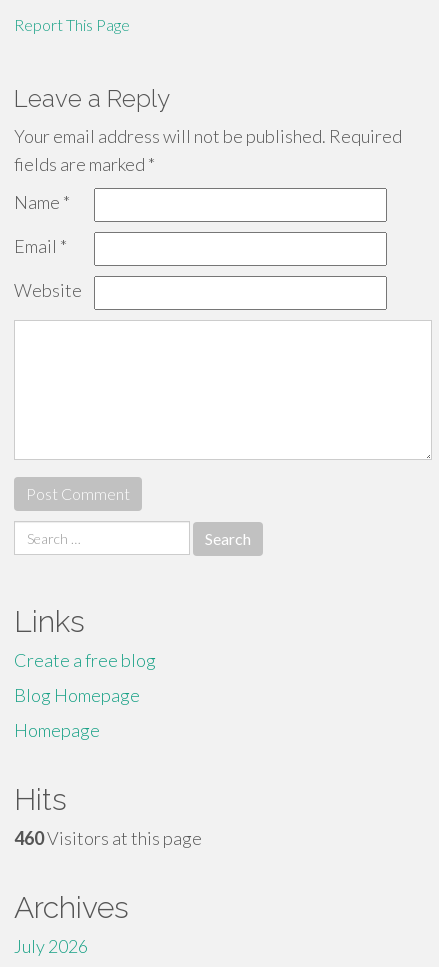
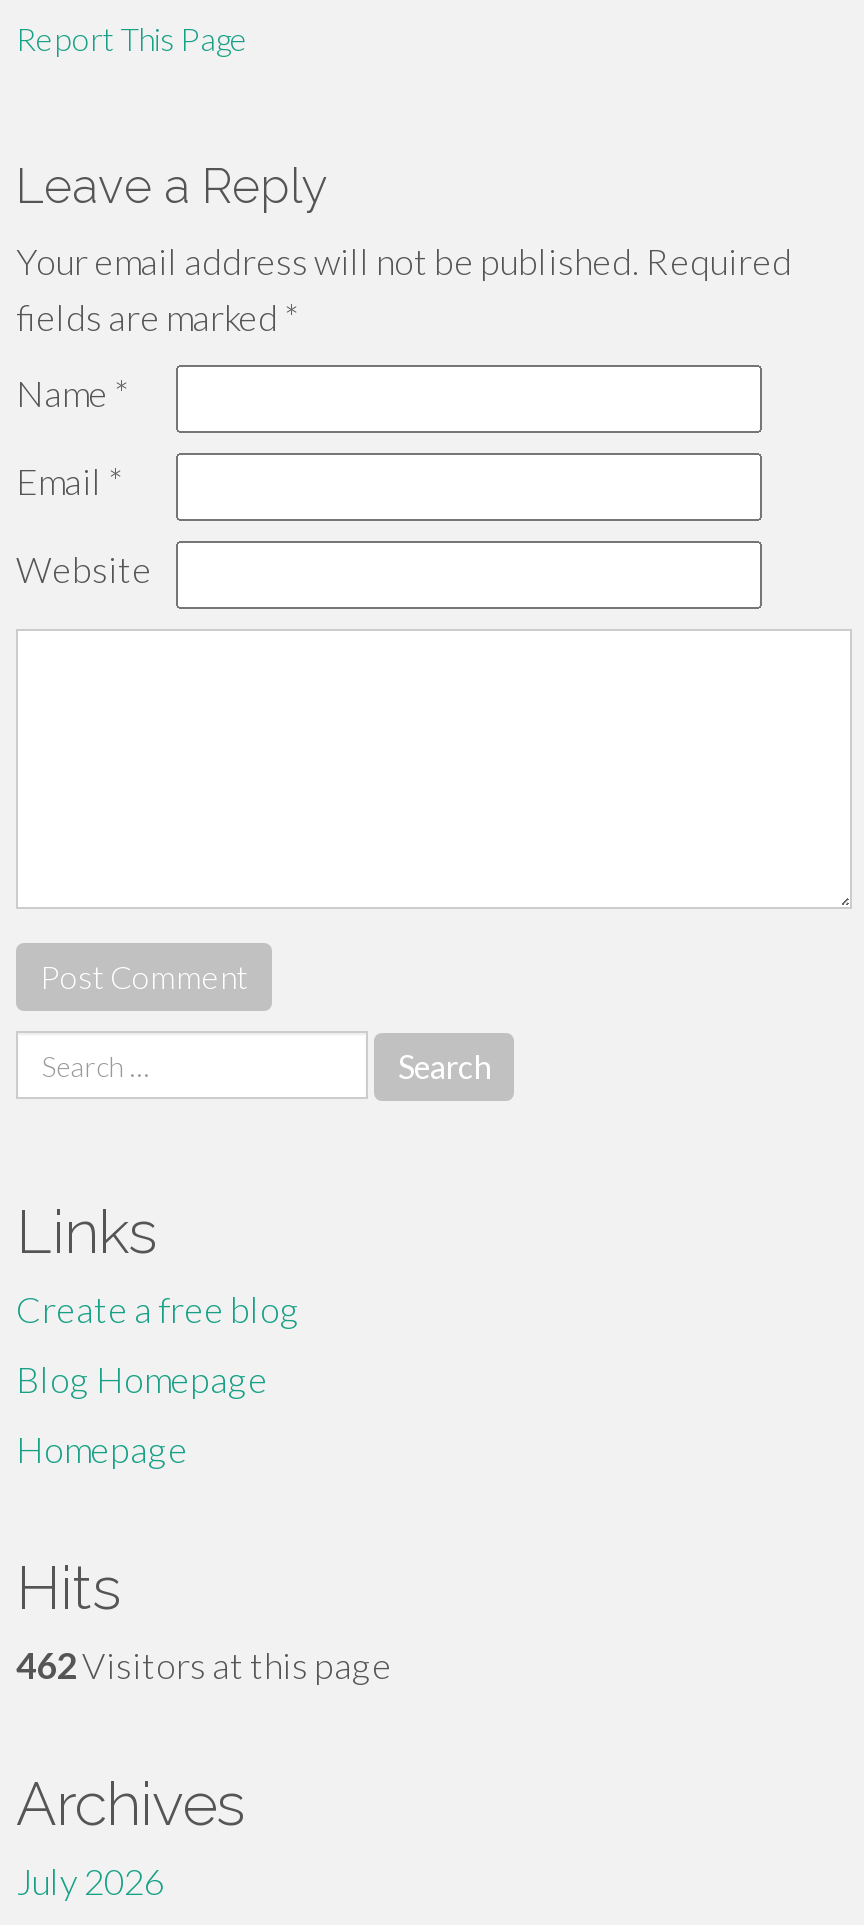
[14,827,202,849] 460Visitors at this page -> [16,1643,392,1687] 462Visitors at this page

